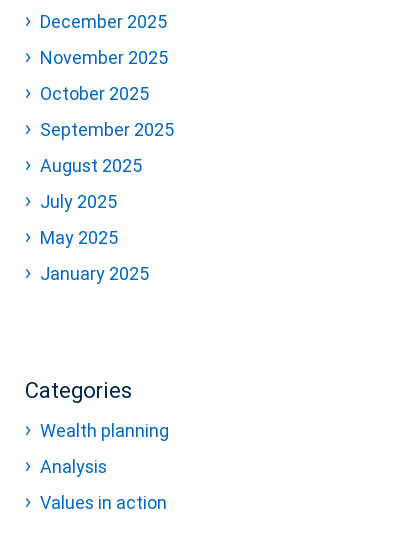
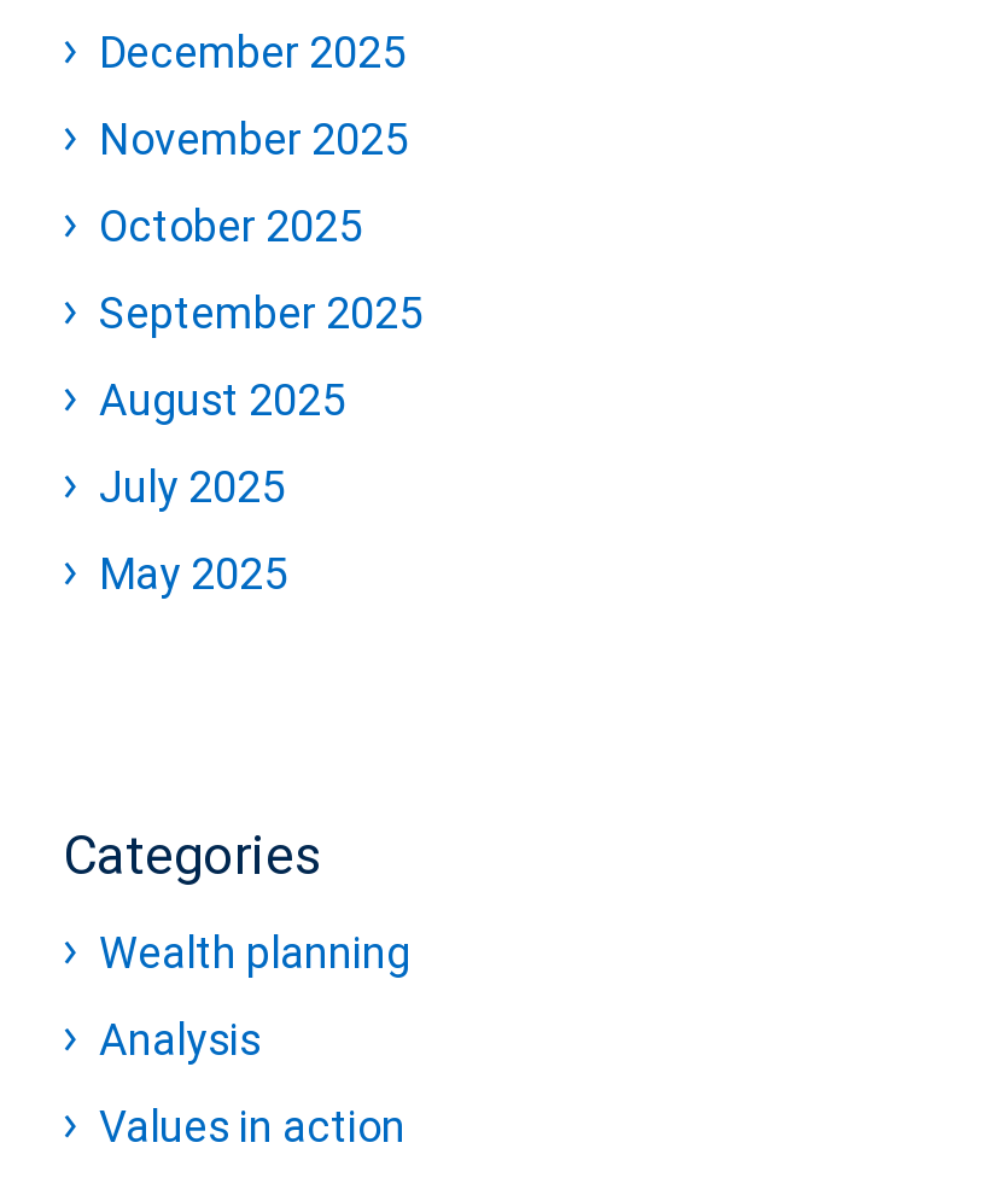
[40,262,149,285] January 2025 -> none

